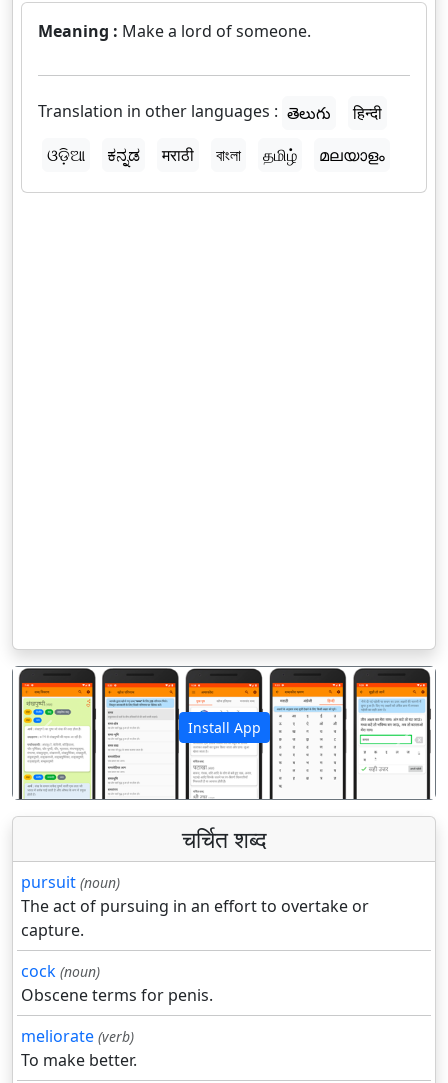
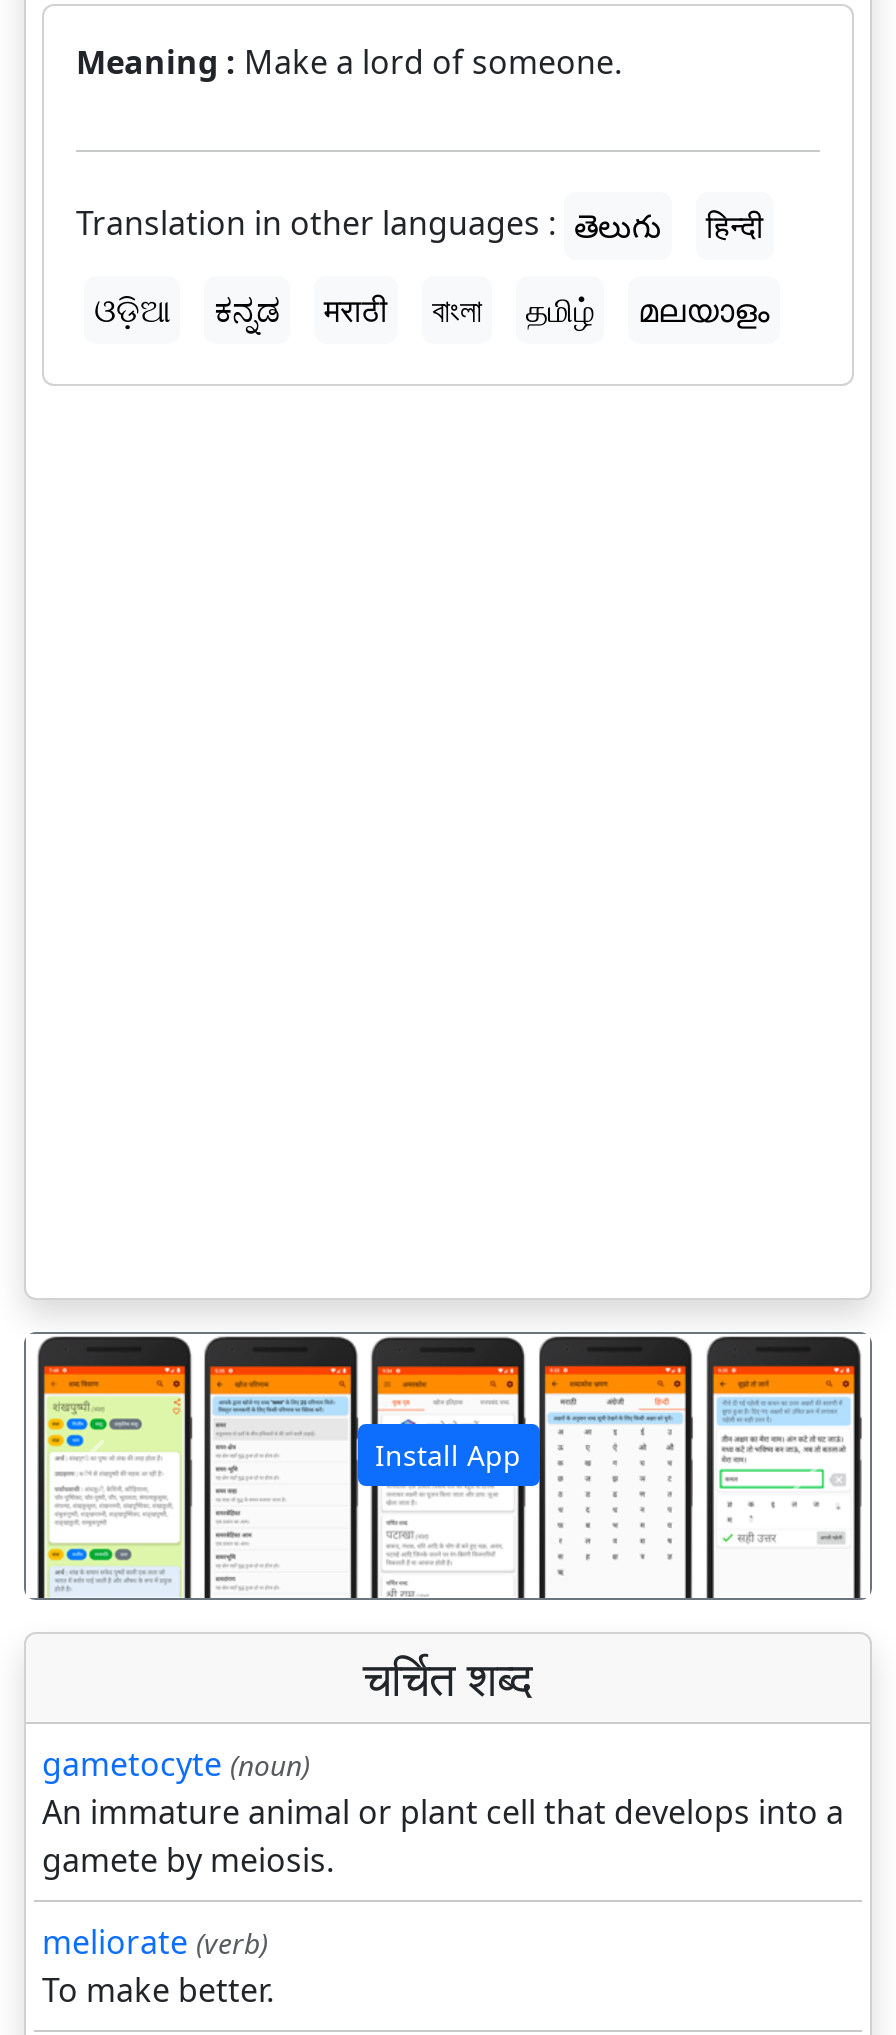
[21,871,369,1006] pursuit (noun) | The act of pursuing in an effort to overtake or | capture. | cock (noun) | Obscene terms for penis. -> [42,1743,844,1883] gametocyte (noun) | An immature animal or plant cell that develops into a | gamete by meiosis.

